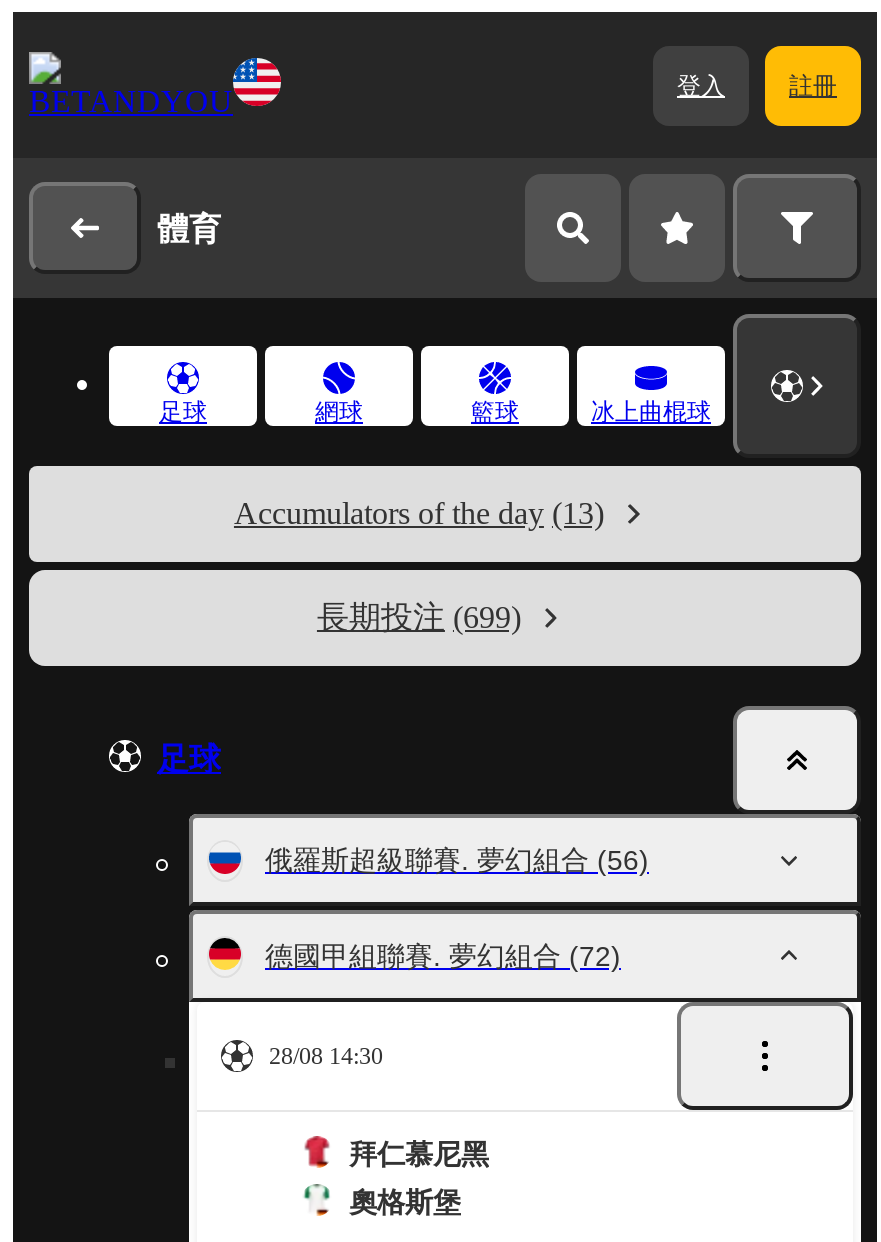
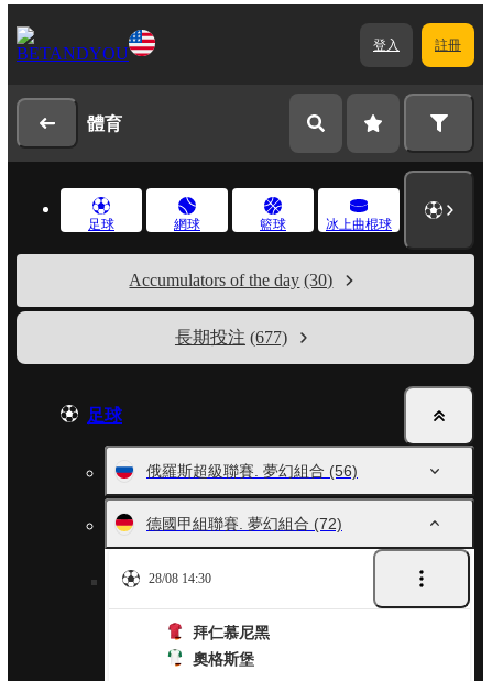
[234,496,604,530] Accumulators of the day (13) -> [129,271,333,289] Accumulators of the day (30)
[317,600,521,634] 長期投注 (699) -> [175,328,287,347] 長期投注 (677)

